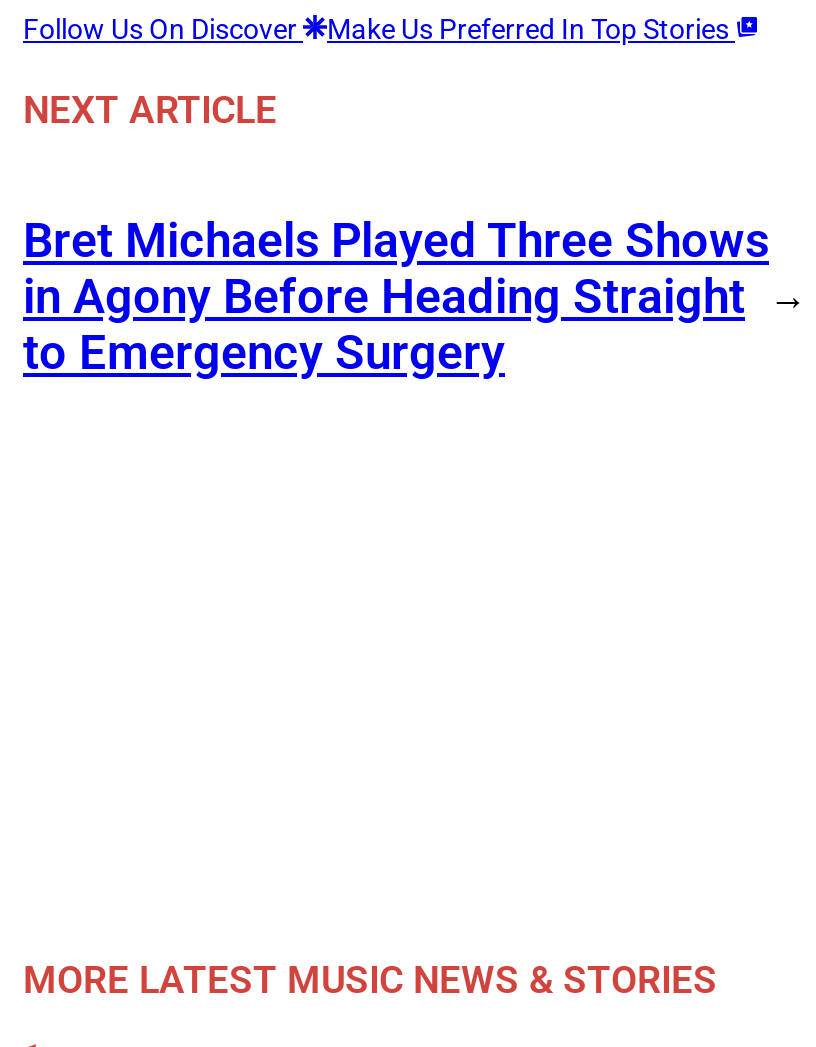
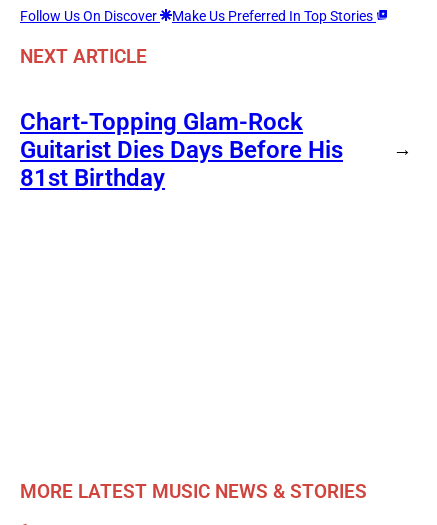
[23,212,769,380] Bret Michaels Played Three Shows | in Agony Before Heading Straight | to Emergency Surgery -> [20,108,343,192] Chart-Topping Glam-Rock | Guitarist Dies Days Before His | 81st Birthday

